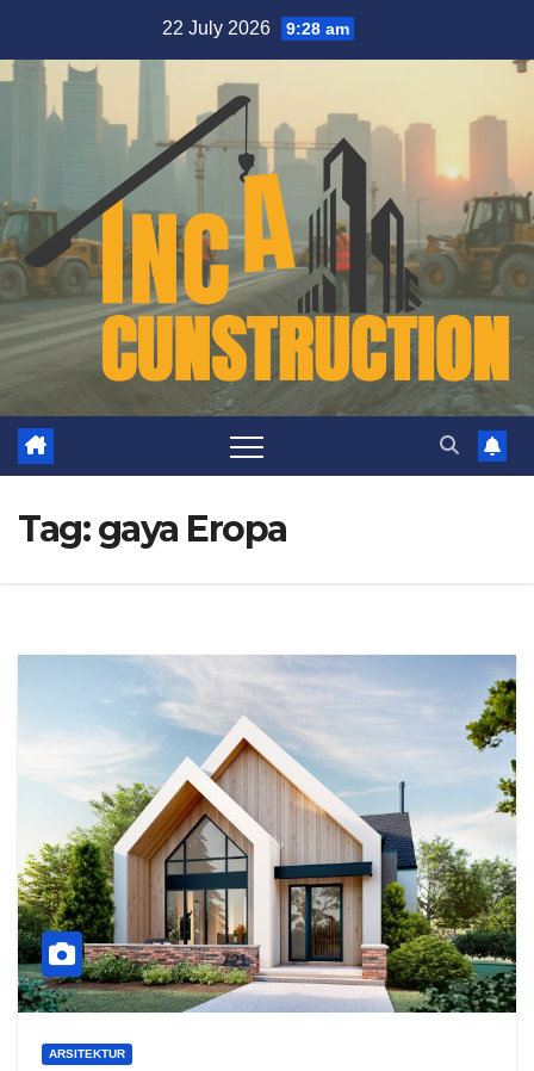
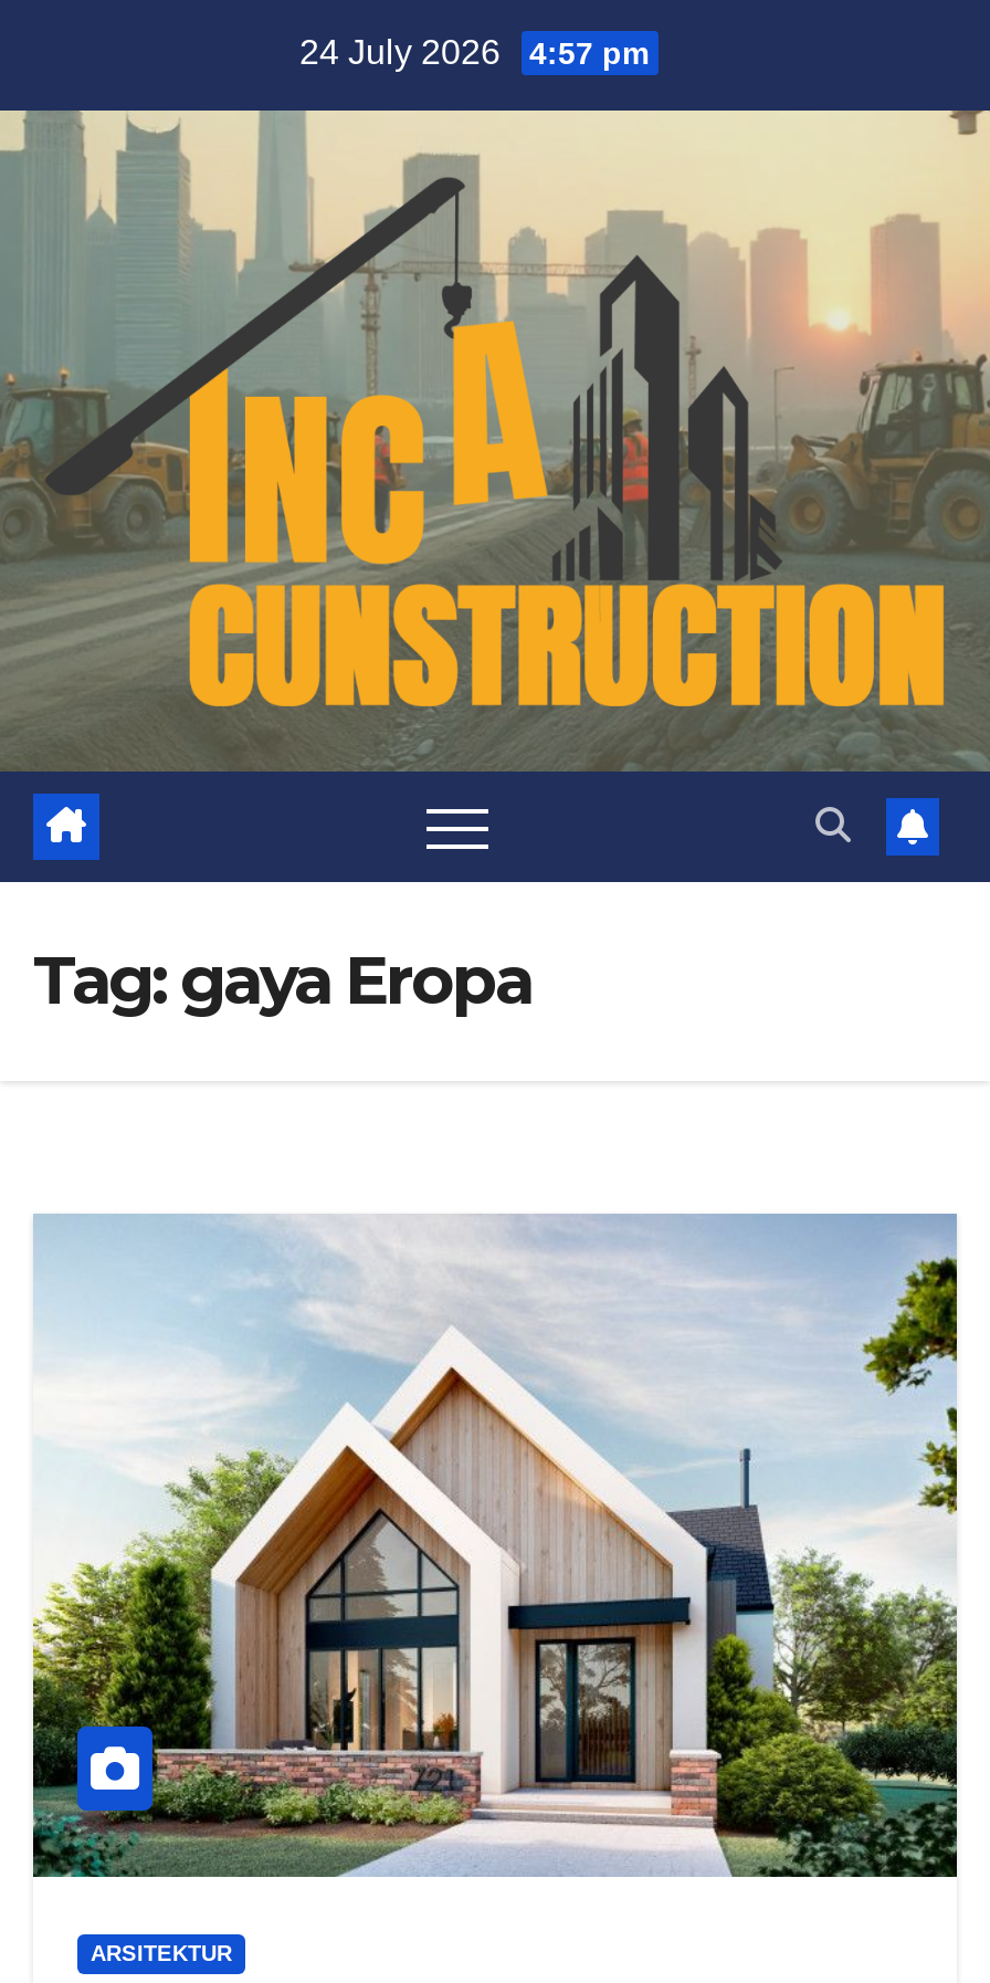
[162,18,349,38] 22 July 2026 9:28 am -> [299,33,649,71] 24 July 2026 4:57 pm

